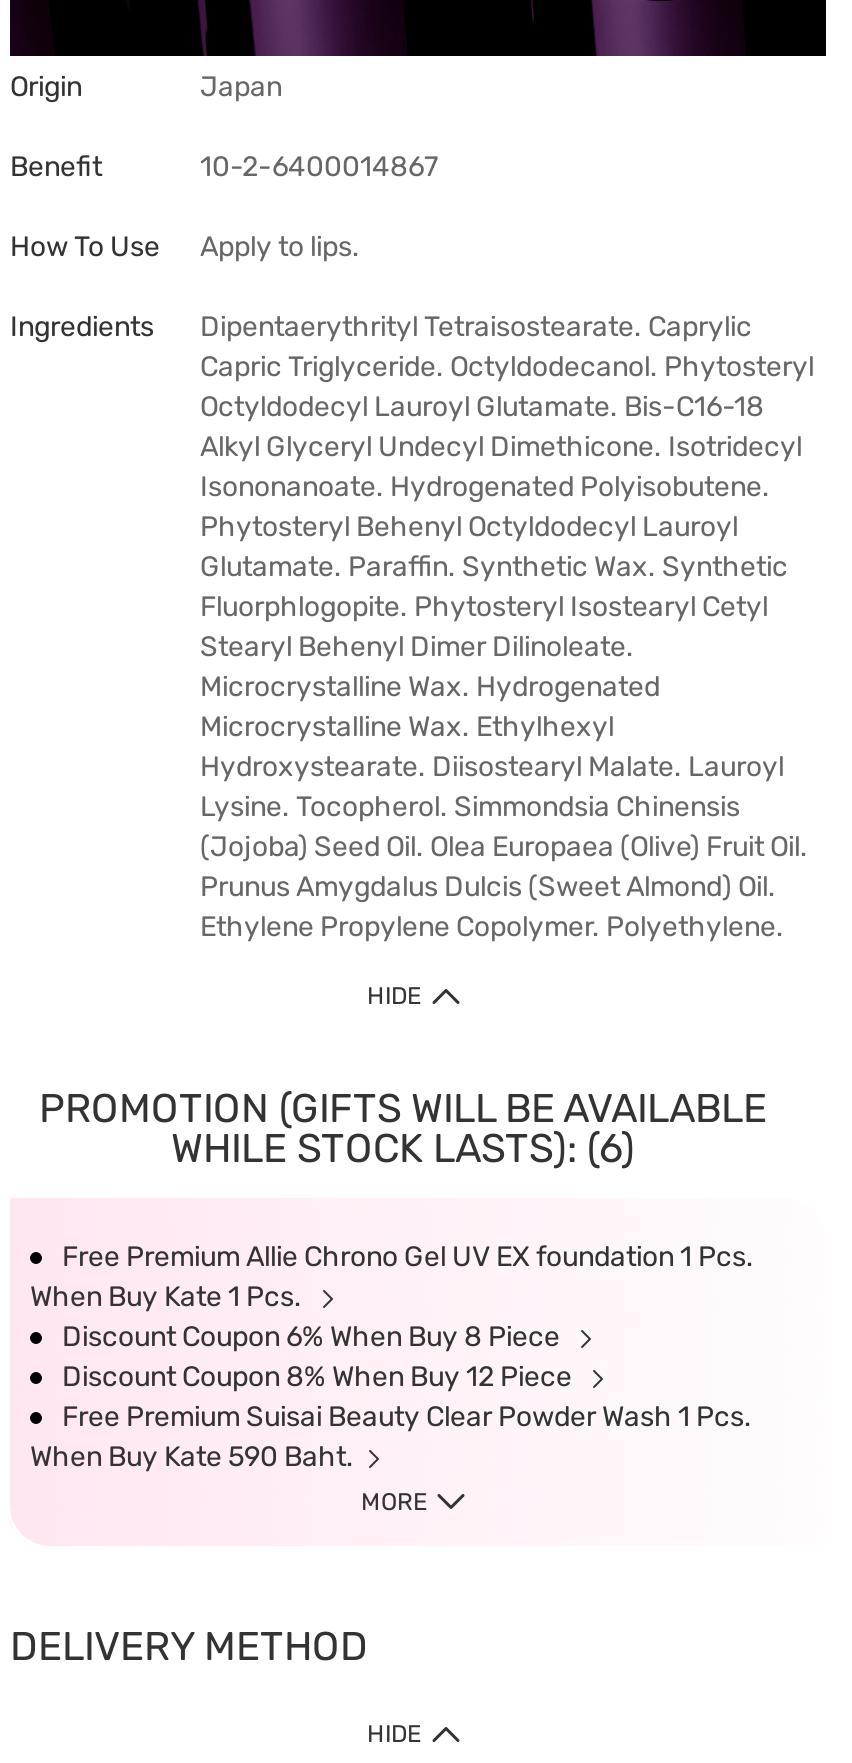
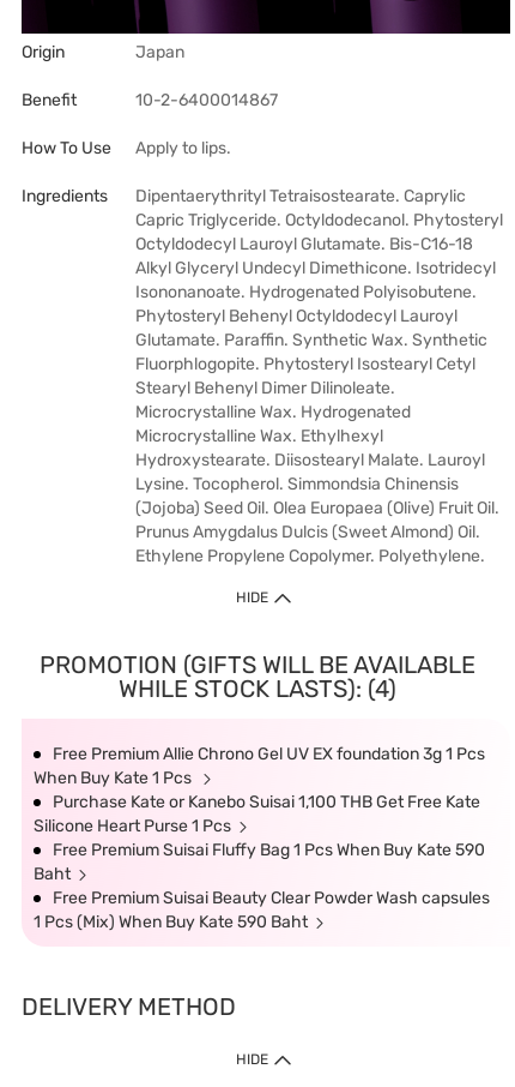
[171,1124,635,1172] WHILE STOCK LASTS): (6) -> [118,674,396,703] WHILE STOCK LASTS): (4)
[30,1240,754,1516] Free Premium Allie Chrono Gel UV EX foundation 1 Pcs. | When Buy Kate 1 Pcs. | Discount Coupon 6% When Buy 8 Piece | Discount Coupon 8% When Buy 12 Piece | Free Premium Suisai Beauty Clear Powder Wash 1 Pcs. | When Buy Kate 590 Baht. | MORE -> [34,744,490,932] Free Premium Allie Chrono Gel UV EX foundation 3g 1 Pcs | When Buy Kate 1 Pcs | Purchase Kate or Kanebo Suisai 1,100 THB Get Free Kate | Silicone Heart Purse 1 Pcs | Free Premium Suisai Fluffy Bag 1 Pcs When Buy Kate 590 | Baht | Free Premium Suisai Beauty Clear Powder Wash capsules | 1 Pcs (Mix) When Buy Kate 590 Baht

